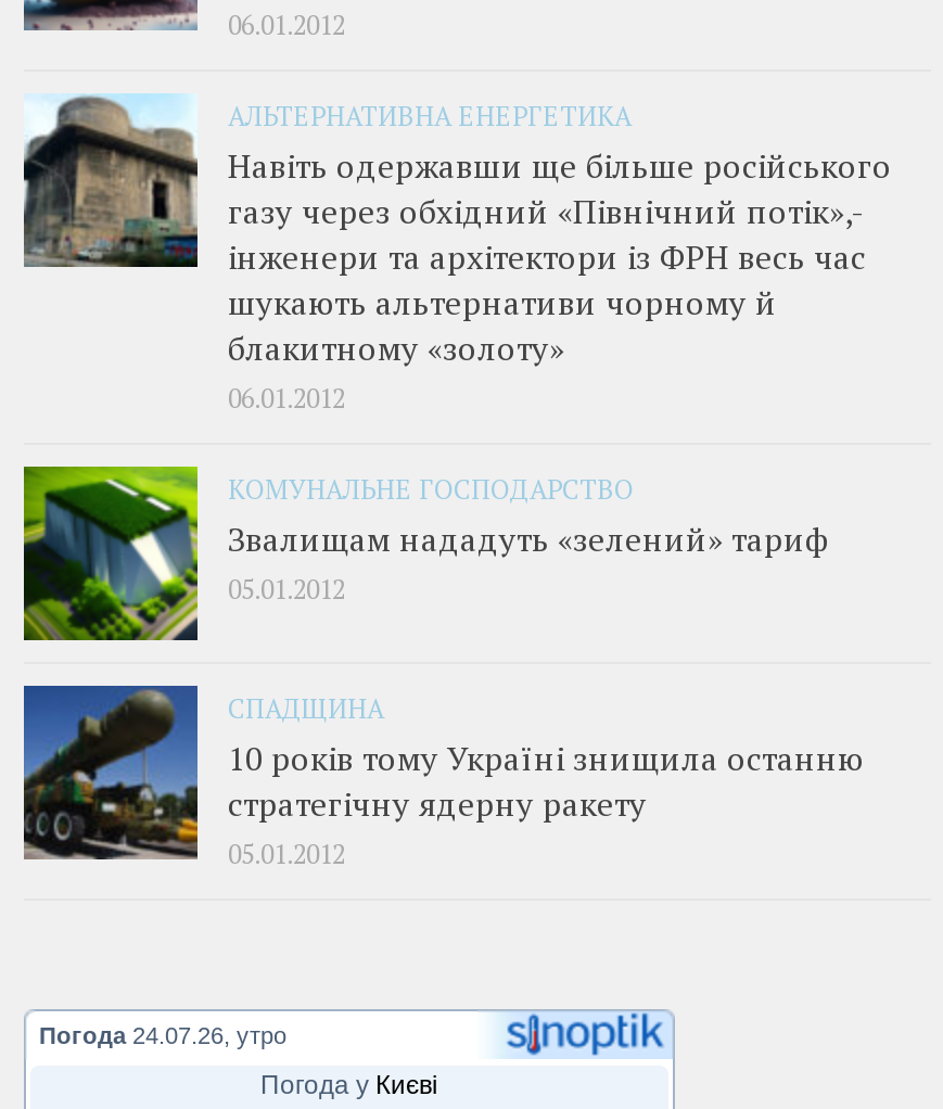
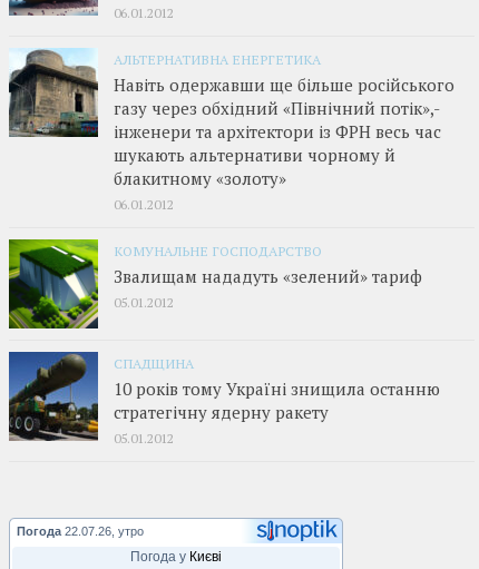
[39,1023,286,1049] Погода 24.07.26, утро -> [17,525,144,538] Погода 22.07.26, утро

